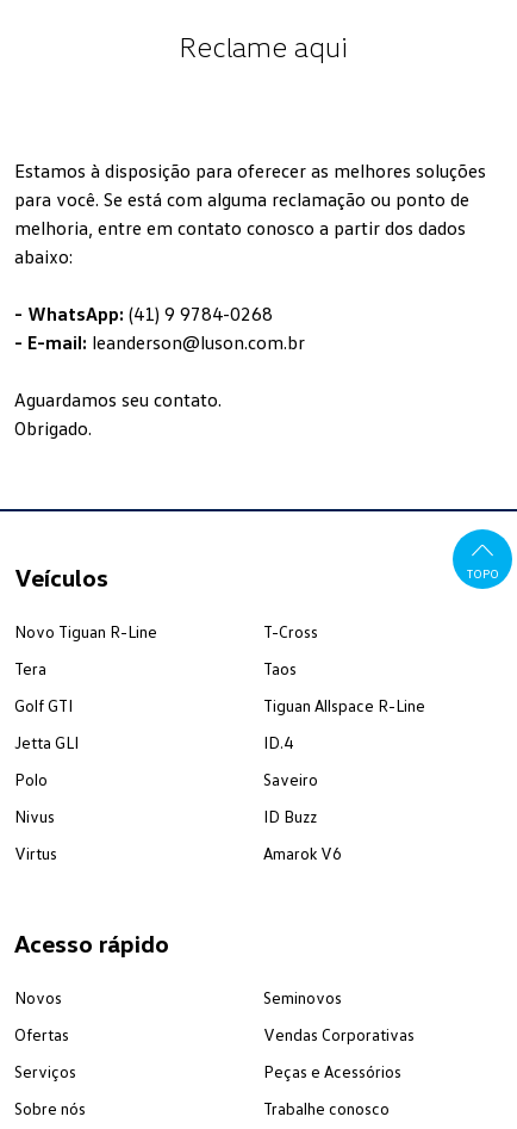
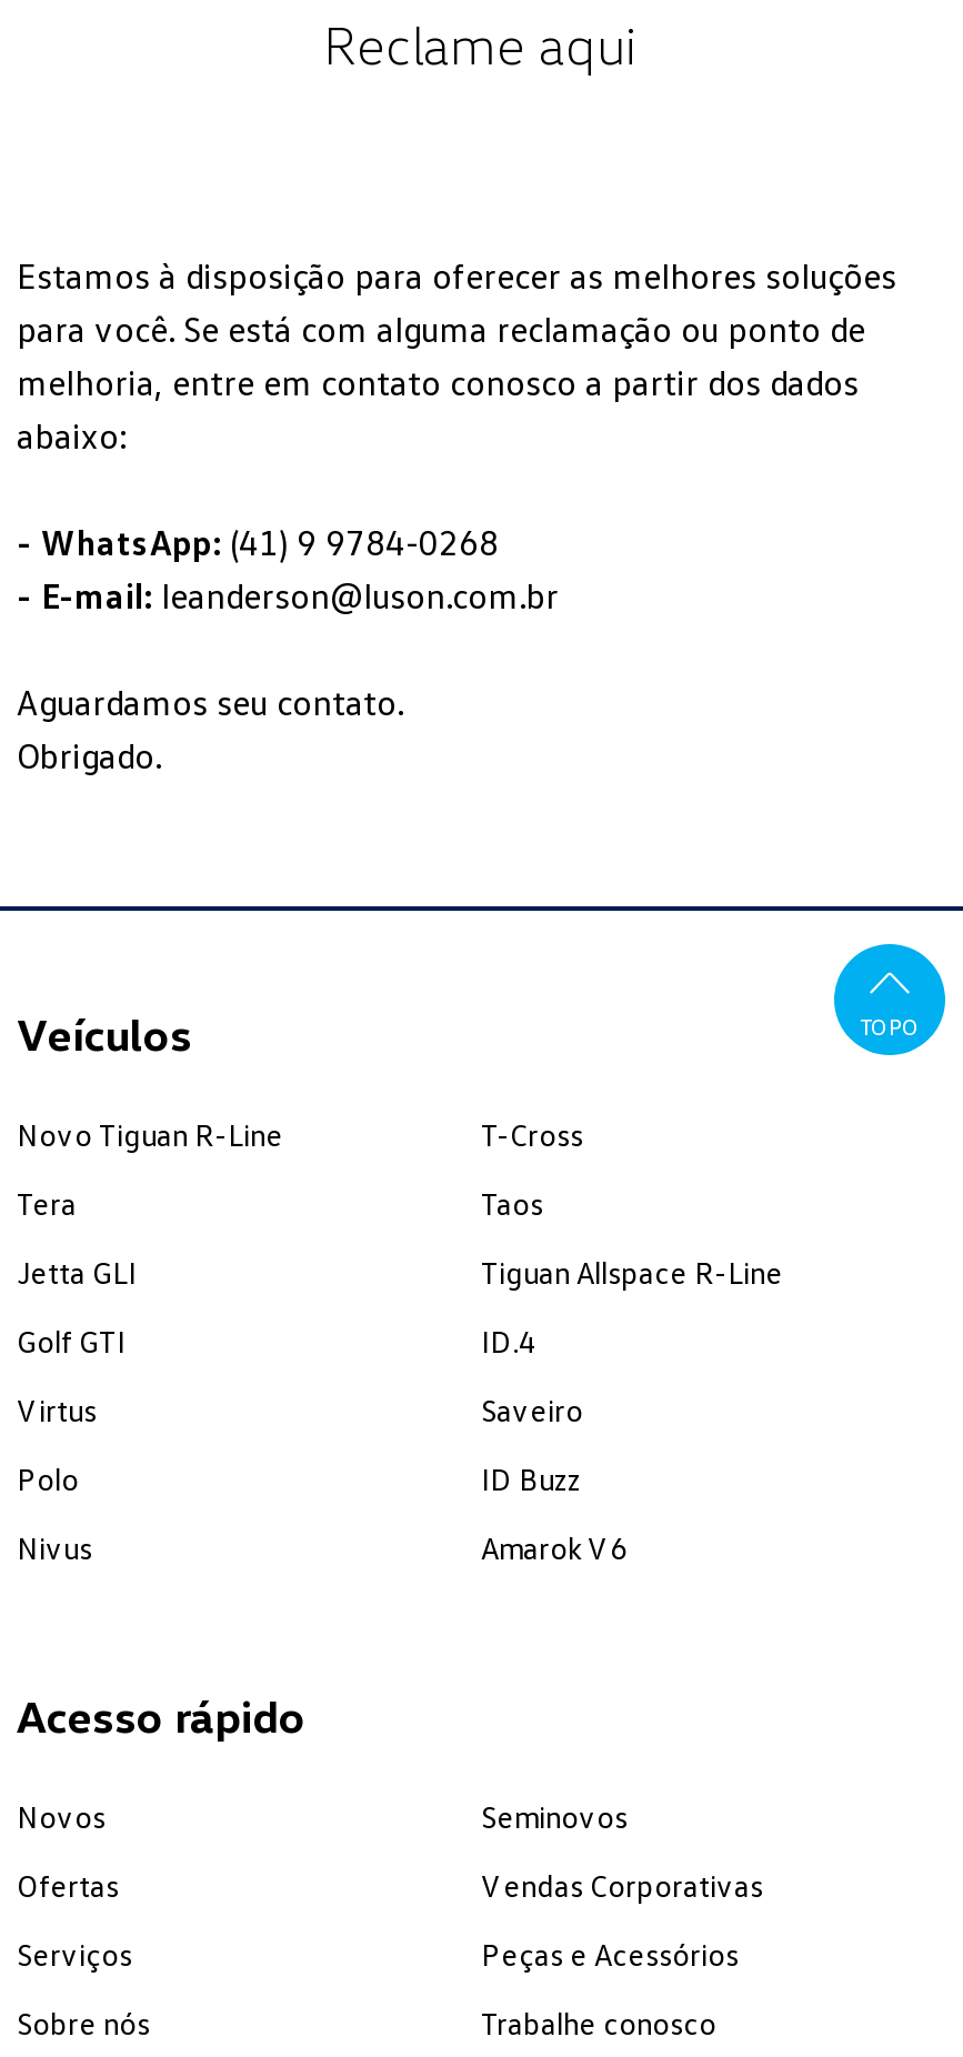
moved [14,695,73,715] -> [17,1322,126,1359]: Golf GTI
moved [14,732,79,752] -> [17,1253,137,1291]: Jetta GLI
moved [14,769,55,826] -> [17,1459,92,1566]: Polo | Nivus
moved [14,843,57,863] -> [17,1391,97,1428]: Virtus

